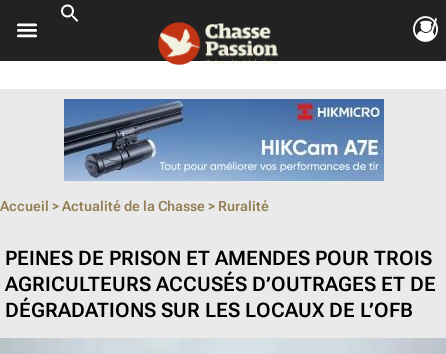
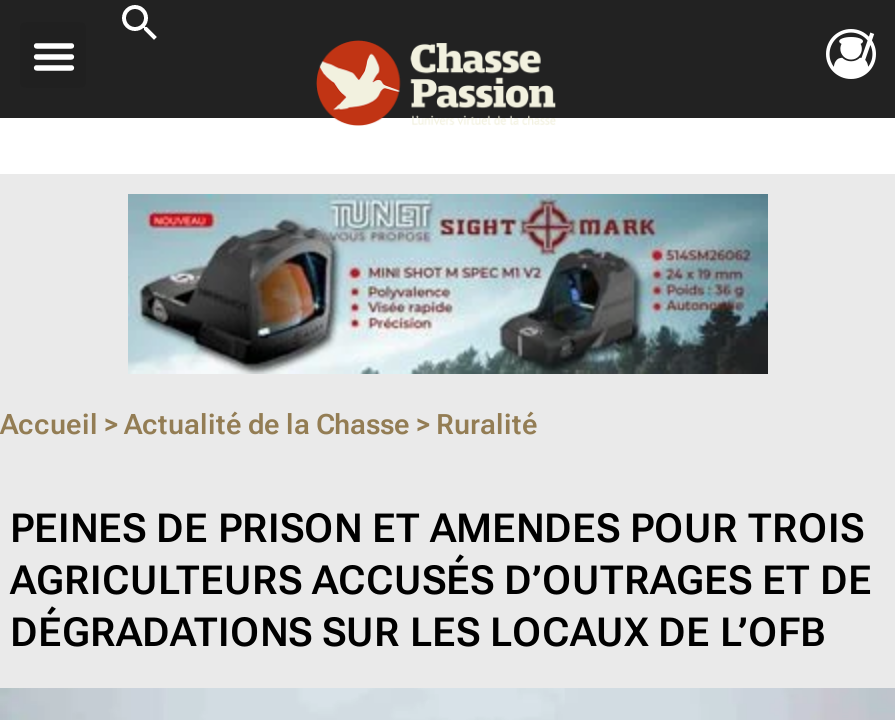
[63,99,385,181] [image] -> [128,194,770,376] [image]

